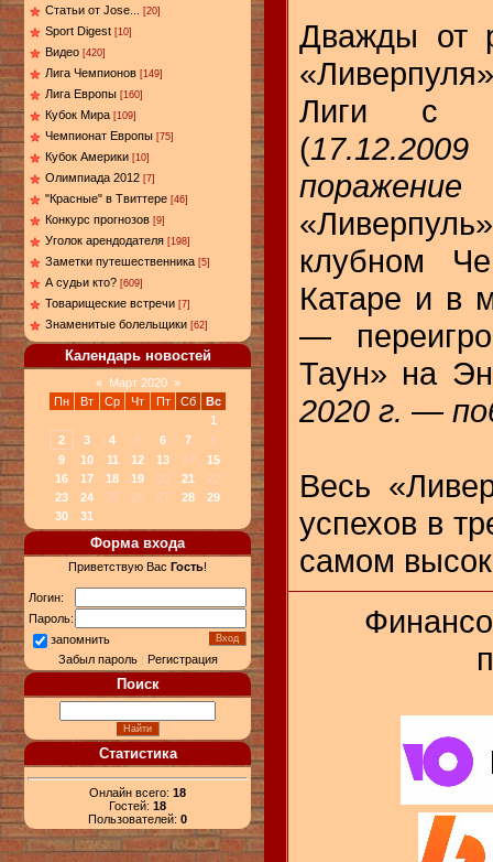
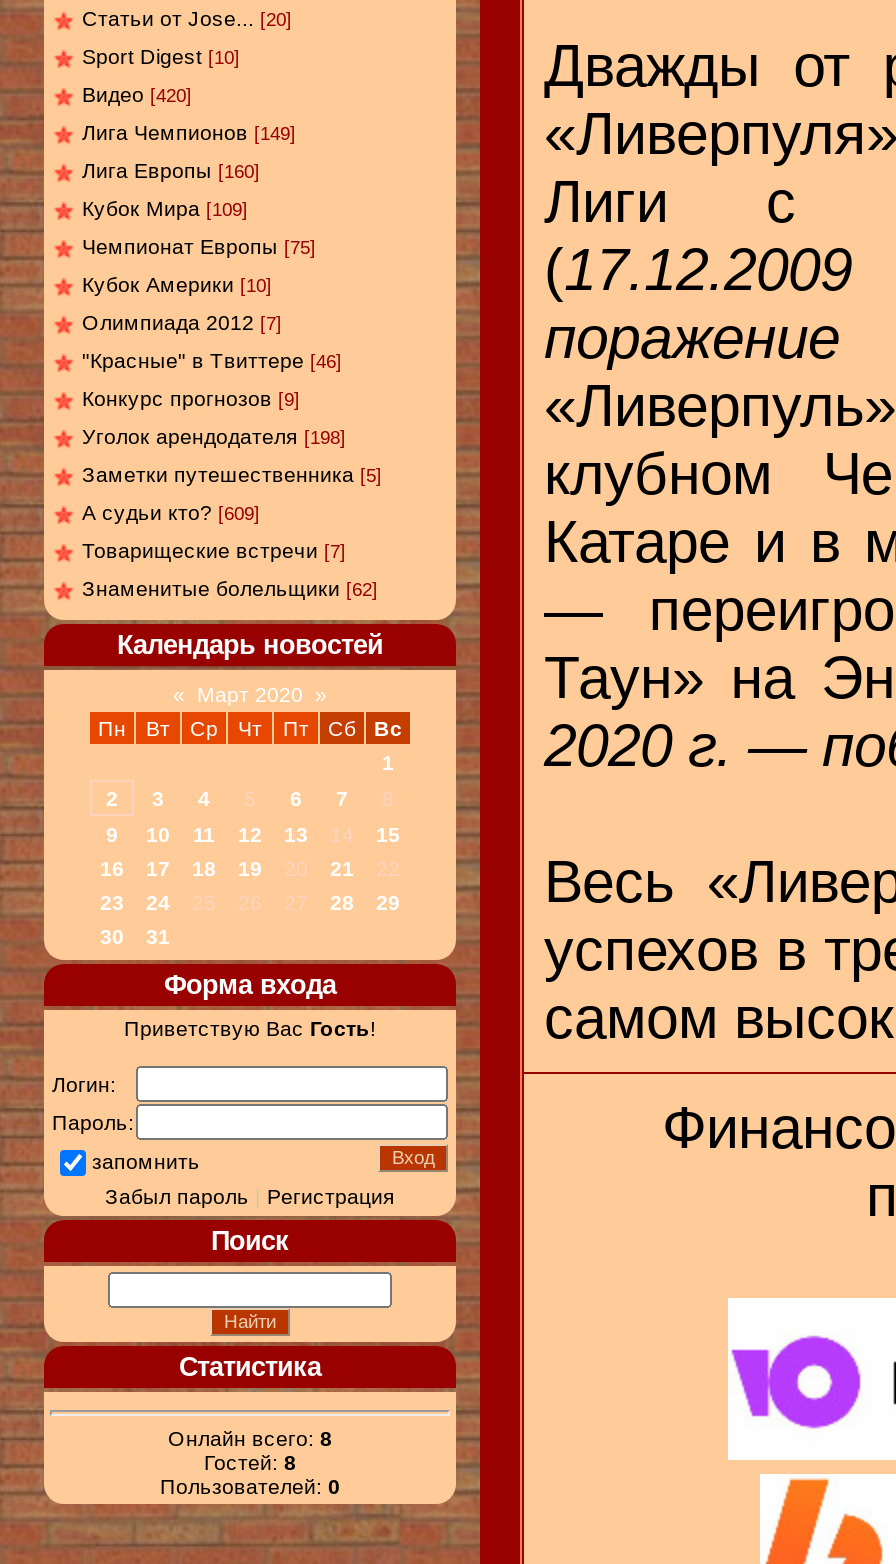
[89,786,186,799] Онлайн всего: 18 -> [168,1426,332,1450] Онлайн всего: 8
[109,799,166,812] Гостей: 18 -> [204,1450,296,1474] Гостей: 8

